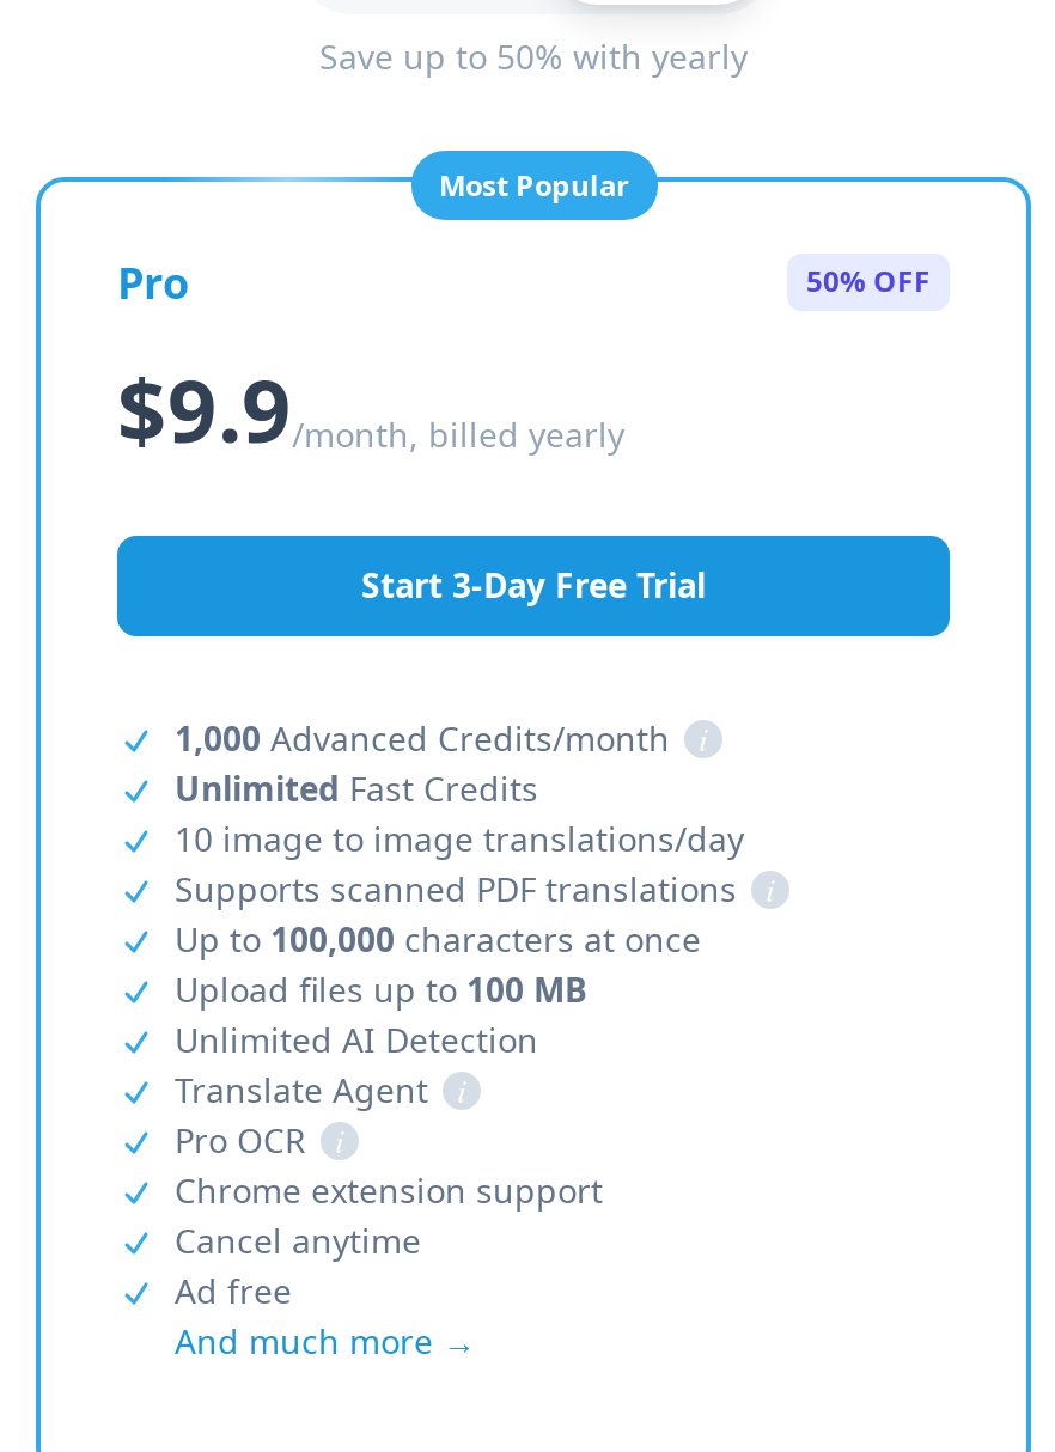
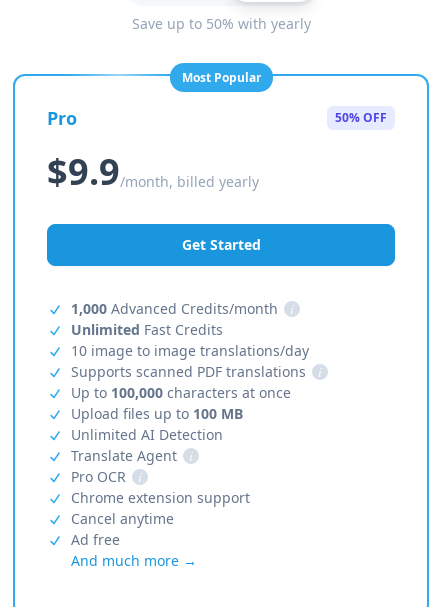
[361,562,706,608] Start 3-Day Free Trial -> [181,235,260,254] Get Started

